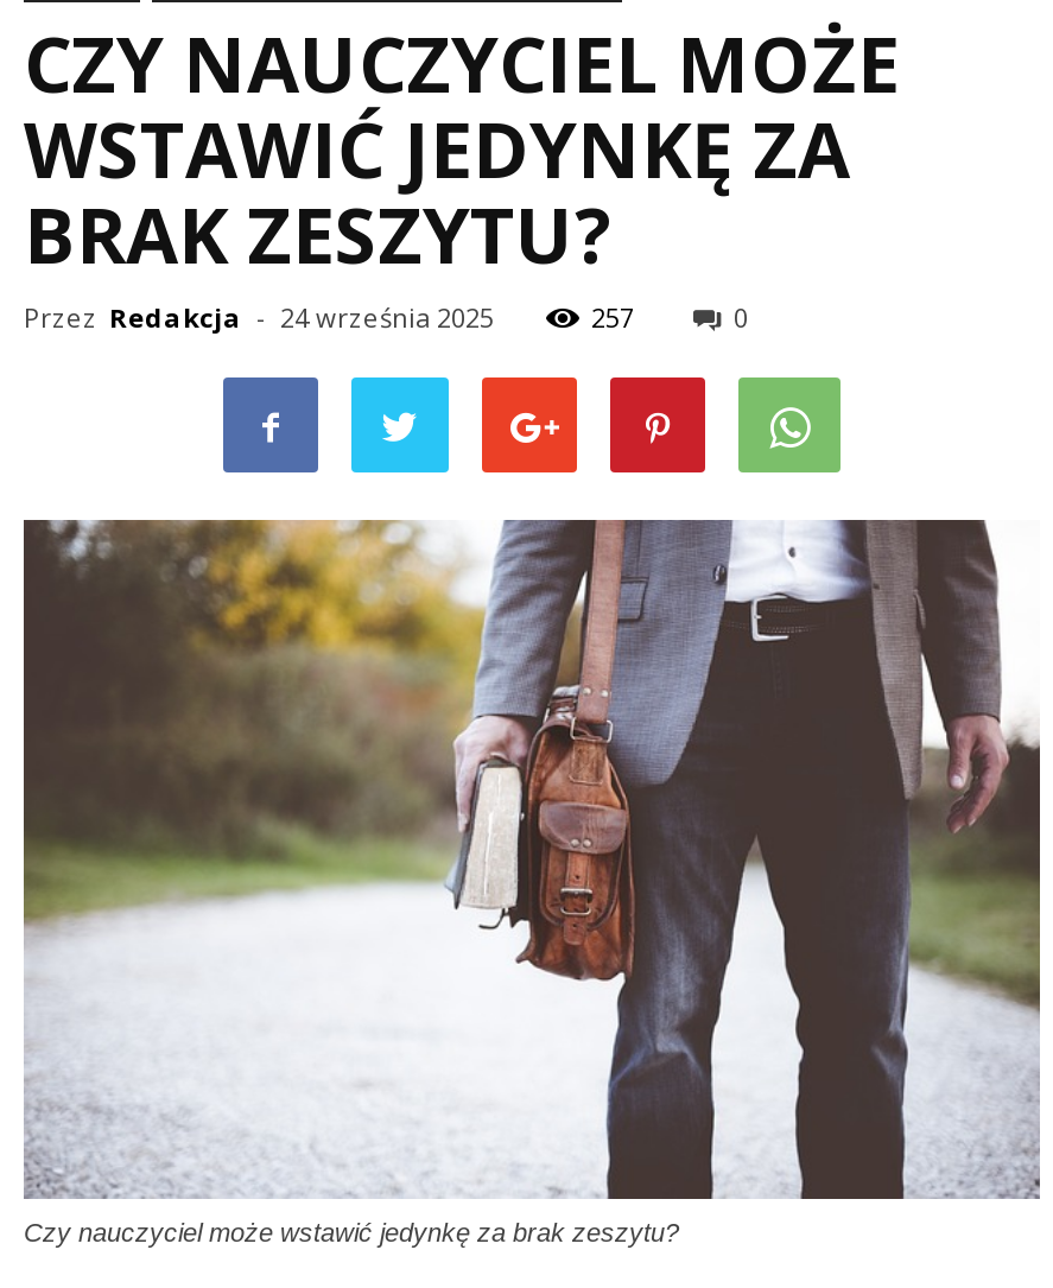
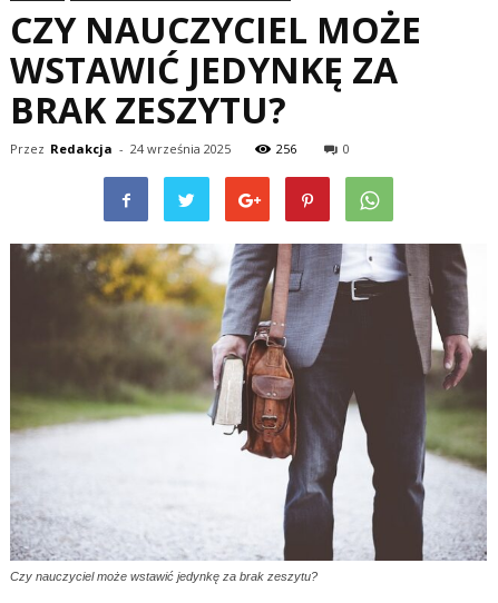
[591,299,634,335] 257 -> [276,140,296,157] 256

